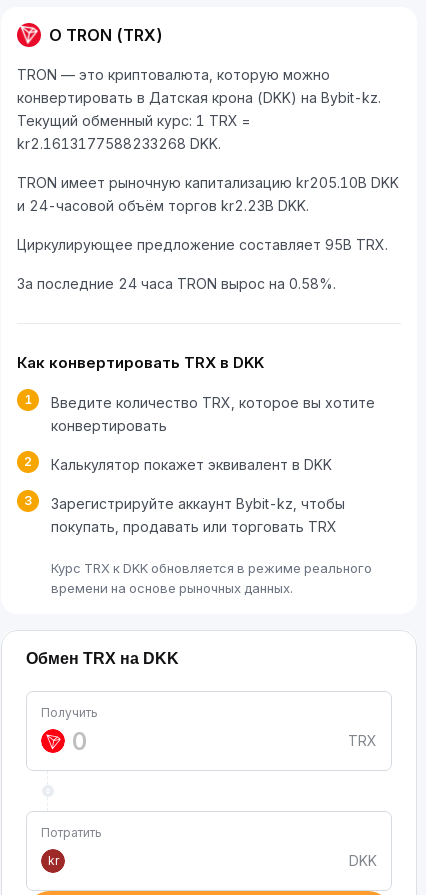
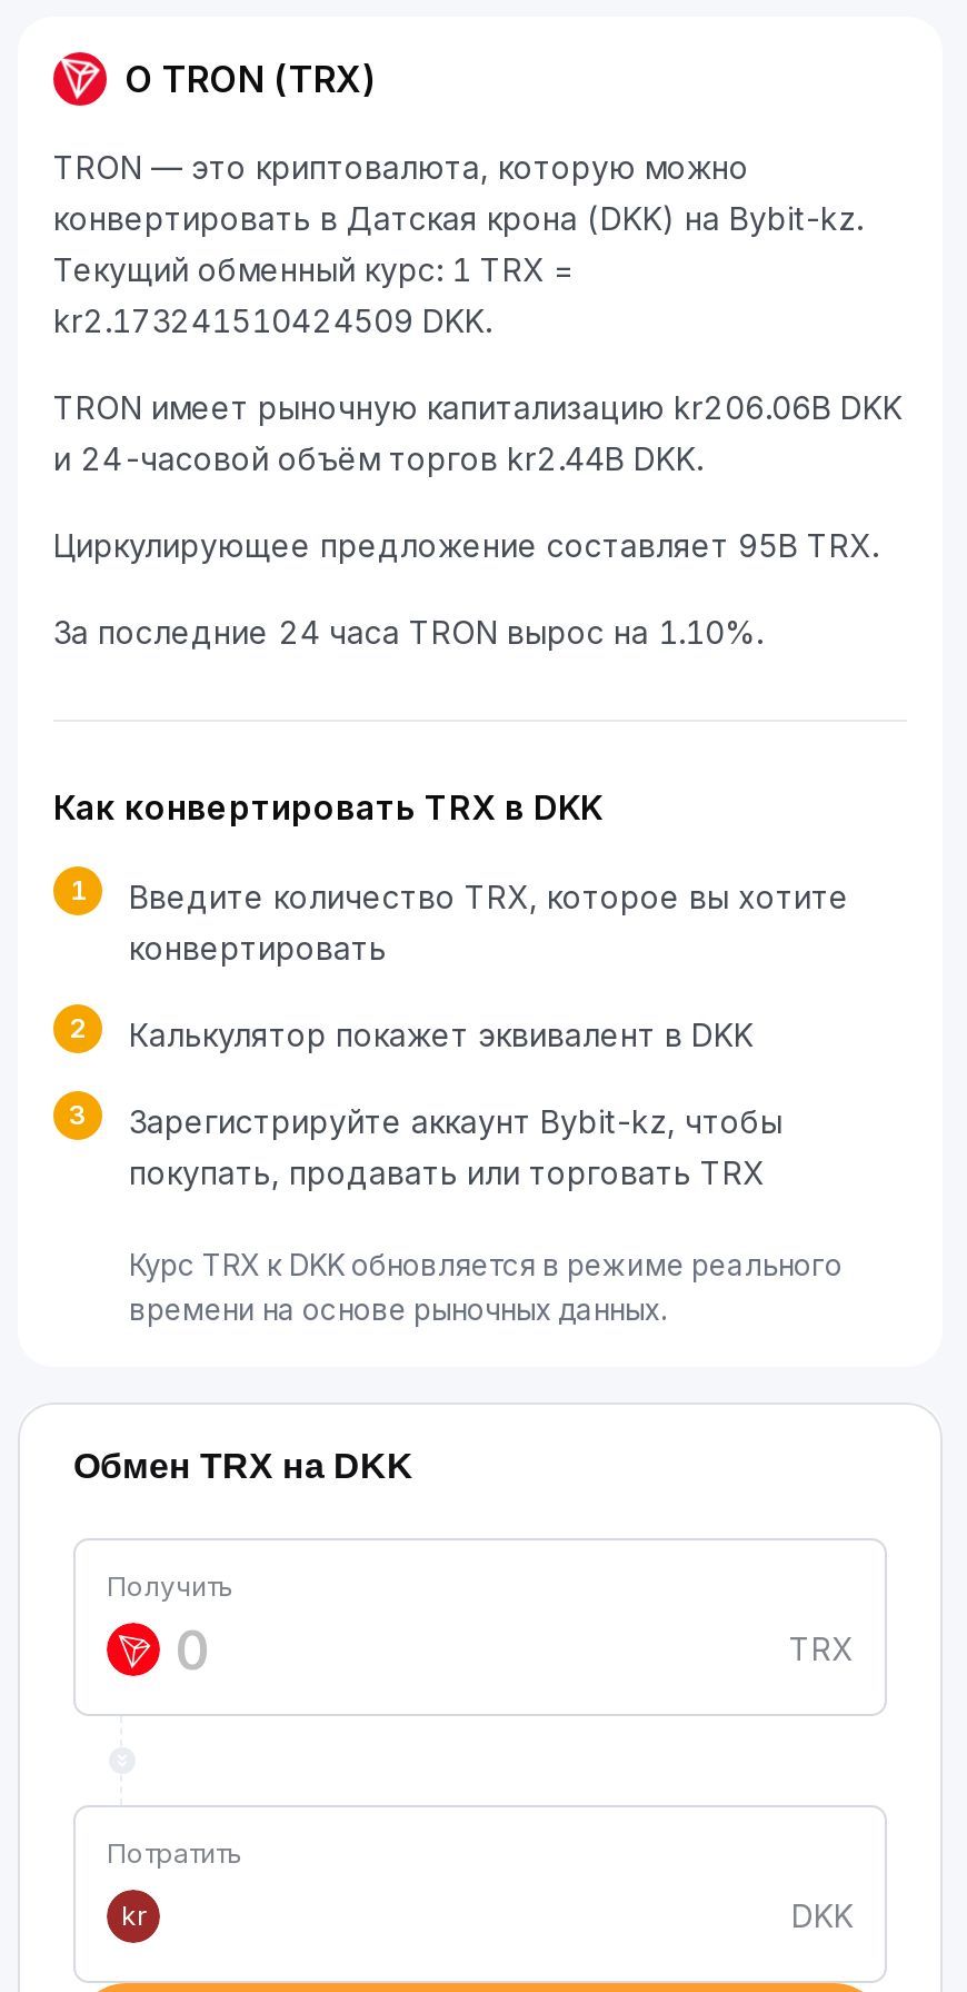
[17,135,221,152] kr2.1613177588233268 DKK. -> [53,301,491,339] kr2.173241510424509 DKK.
[17,174,399,191] TRON имеет рыночную капитализацию kr205.10B DKK -> [53,388,903,426] TRON имеет рыночную капитализацию kr206.06B DKK
[17,197,309,214] и 24-часовой объём торгов kr2.23B DKK. -> [53,439,702,477] и 24-часовой объём торгов kr2.44B DKK.
[17,275,336,292] За последние 24 часа TRON вырос на 0.58%. -> [53,613,762,651] За последние 24 часа TRON вырос на 1.10%.

